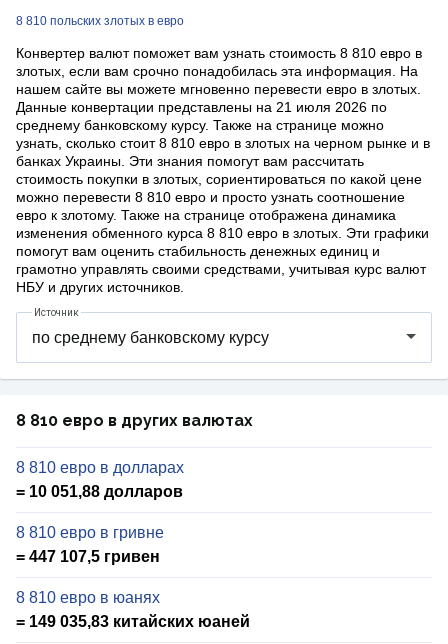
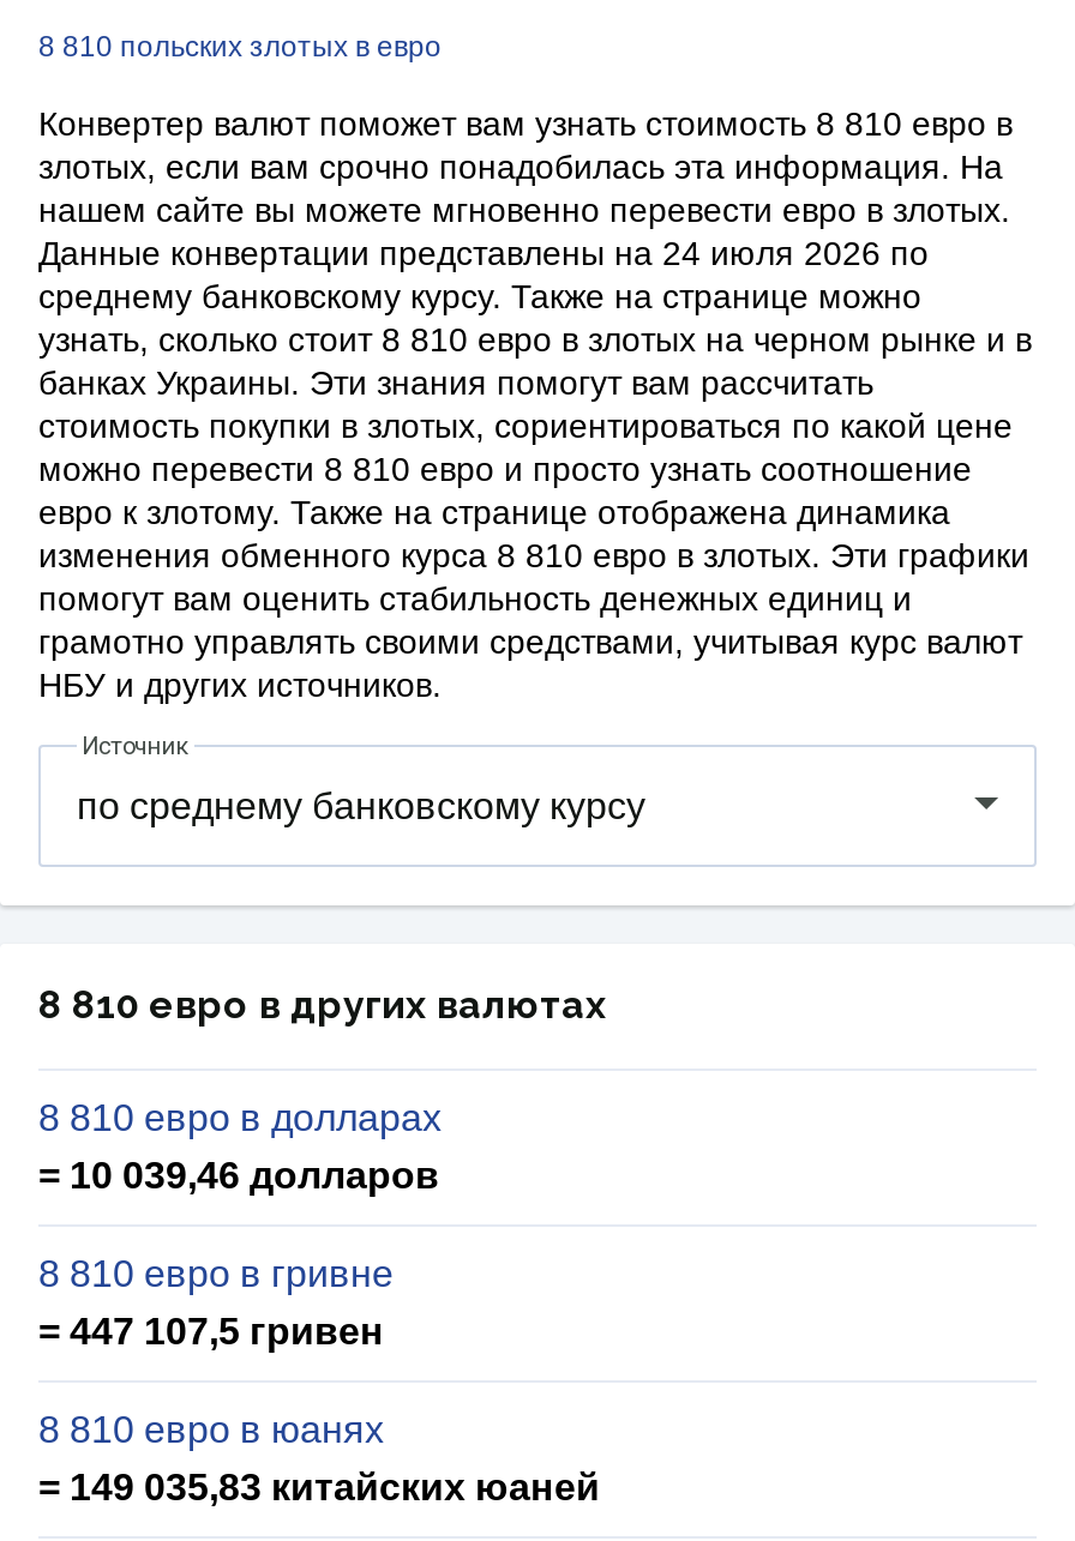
[16,99,387,115] Данные конвертации представлены на 21 июля 2026 по -> [38,234,929,273] Данные конвертации представлены на 24 июля 2026 по
[16,483,183,500] = 10 051,88 долларов -> [38,1155,439,1196] = 10 039,46 долларов

